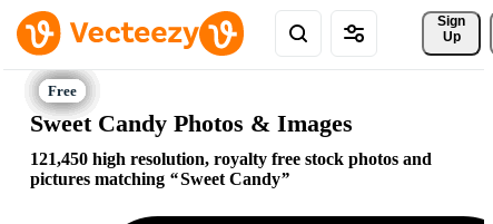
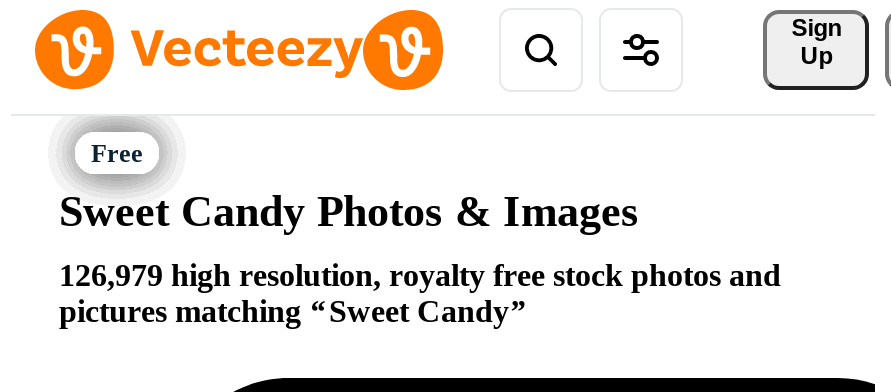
[30,150,432,169] 121,450 high resolution, royalty free stock photos and -> [59,259,781,293] 126,979 high resolution, royalty free stock photos and

